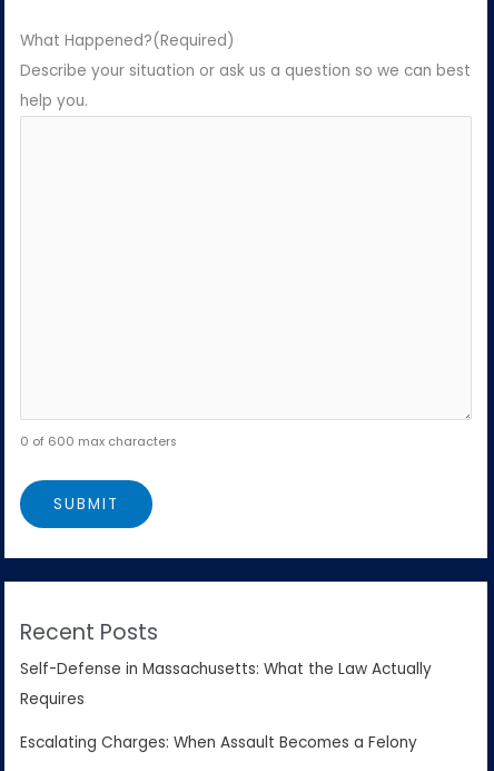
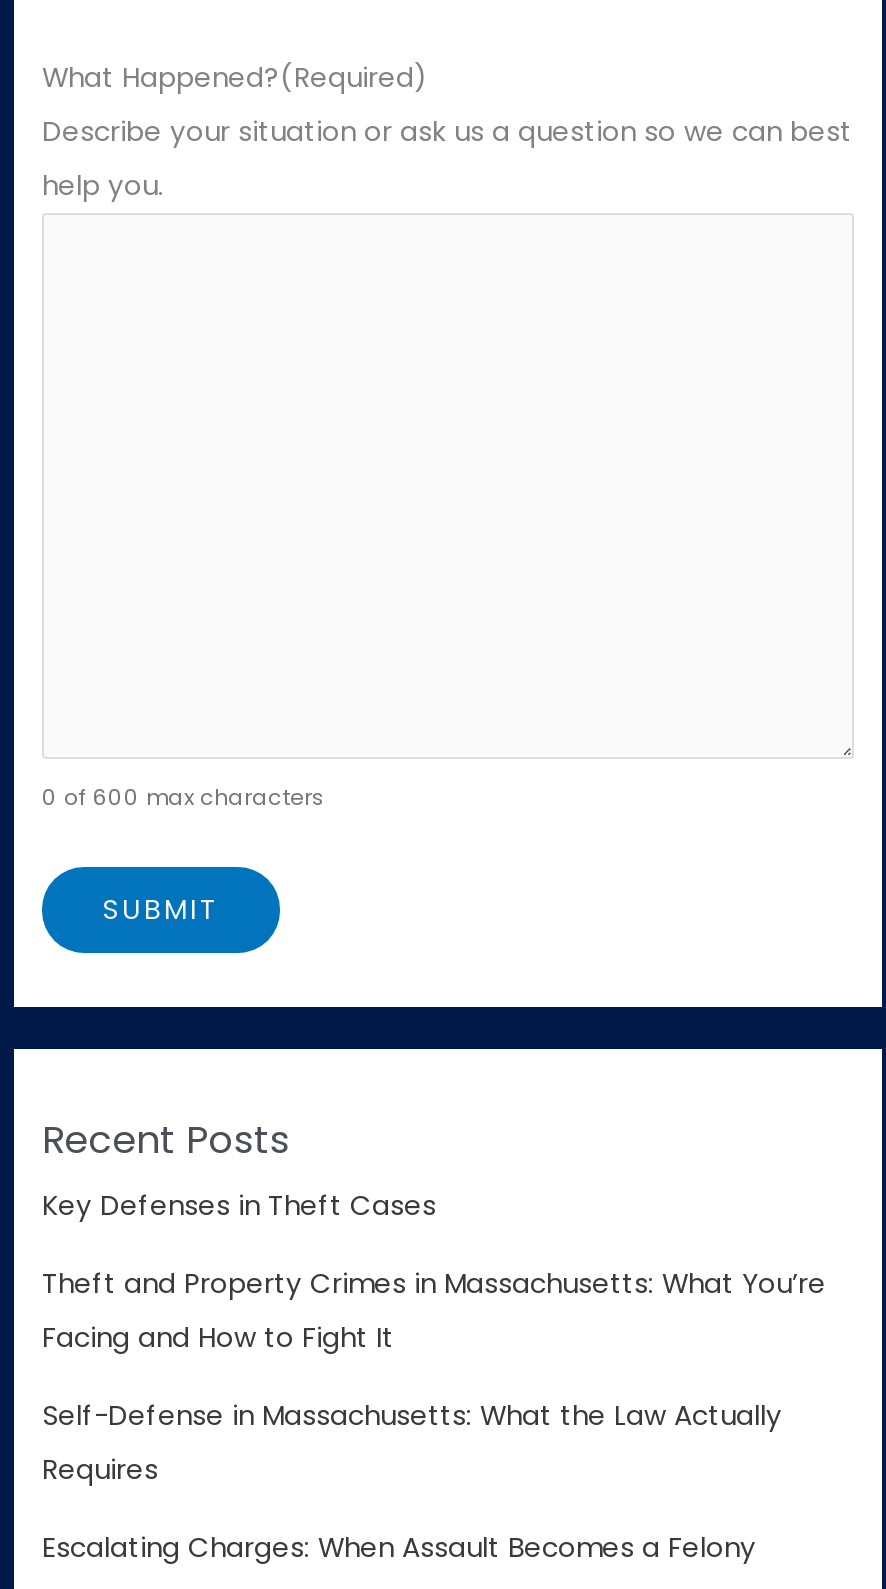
none -> [42,1187,826,1357] Key Defenses in Theft Cases | Theft and Property Crimes in Massachusetts: What You’re | Facing and How to Fight It

